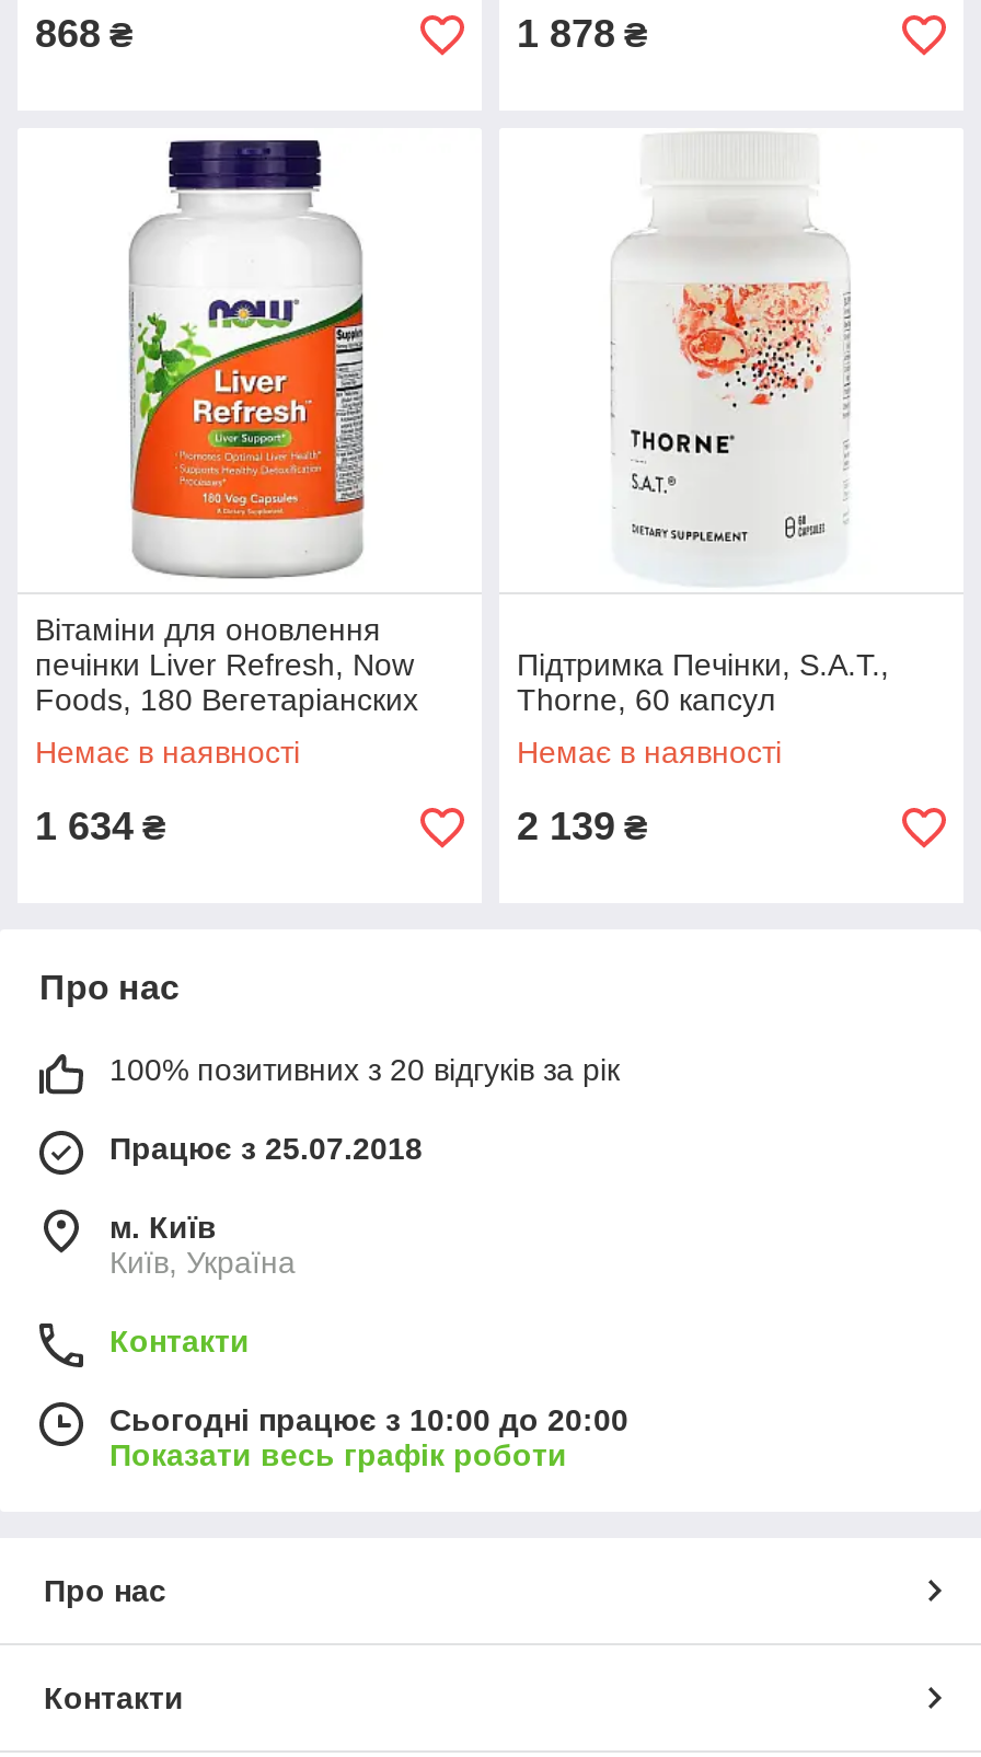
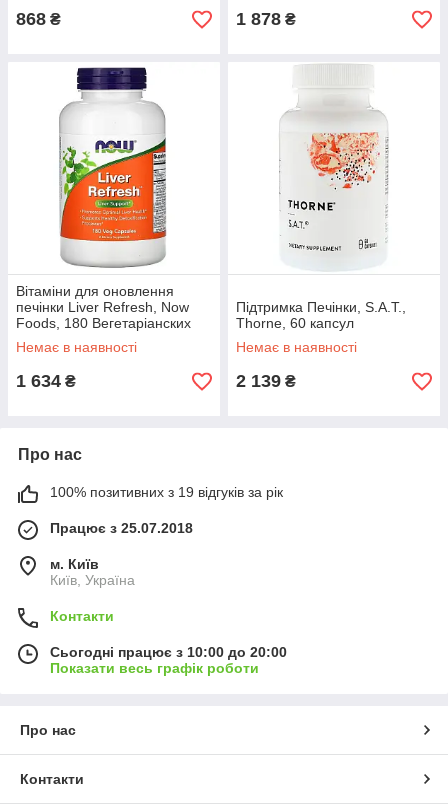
[109,1052,620,1087] 100% позитивних з 20 відгуків за рік -> [50,484,283,500] 100% позитивних з 19 відгуків за рік

